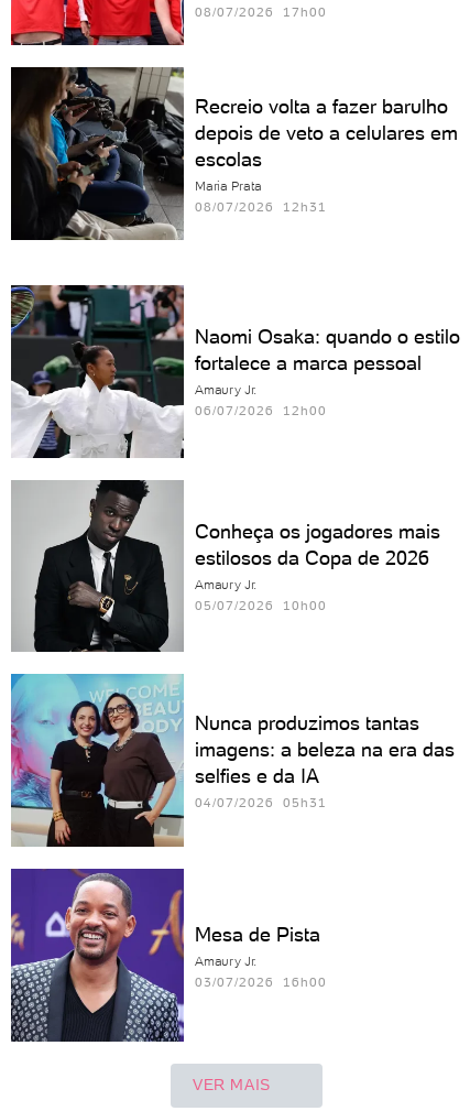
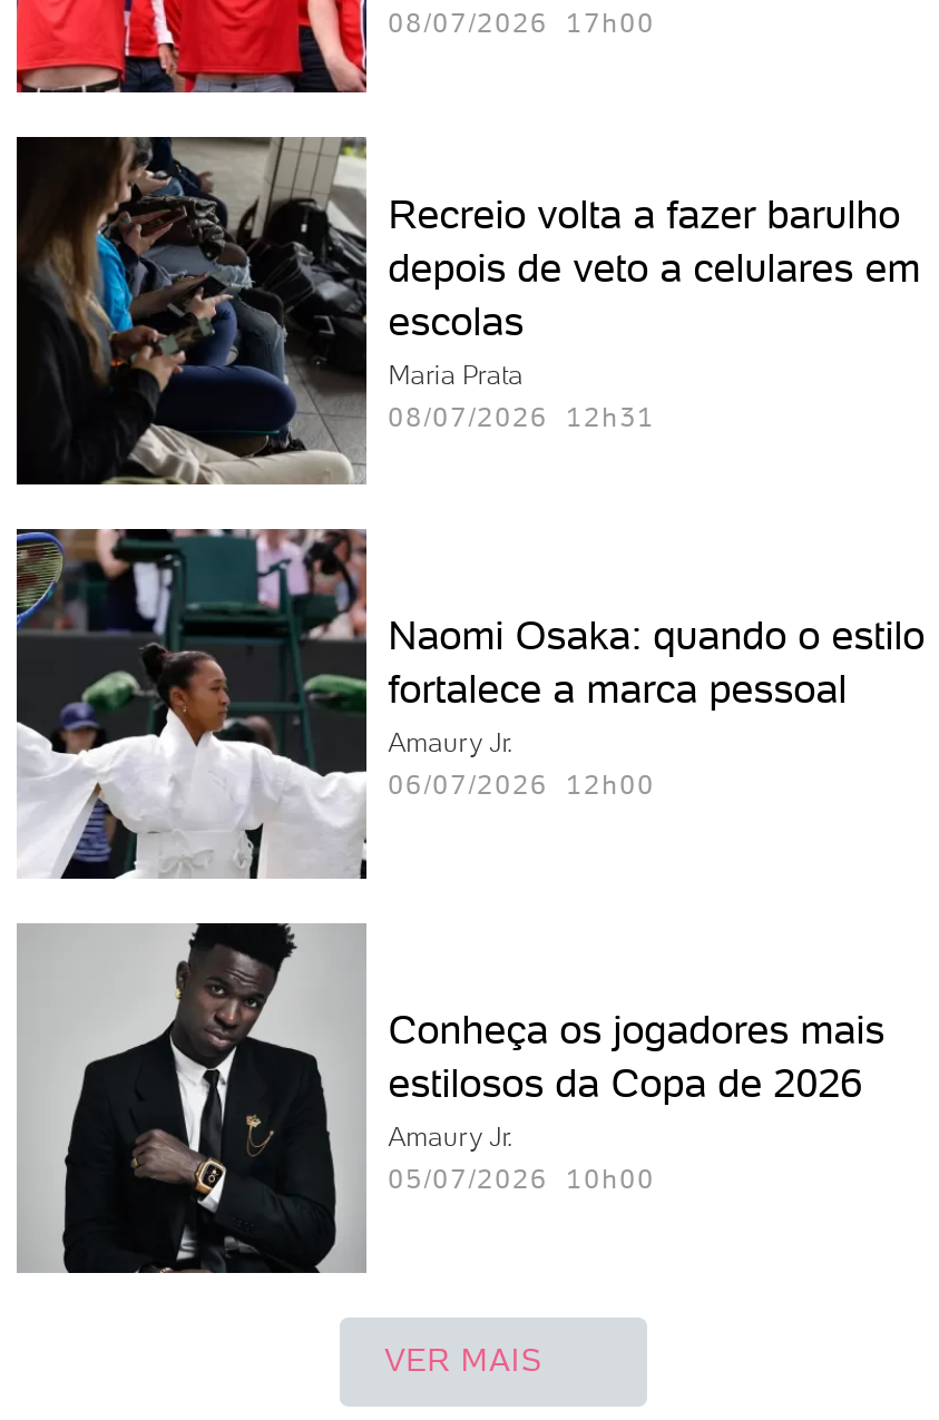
[10,673,454,848] [image] | Nunca produzimos tantas | imagens: a beleza na era das | selfies e da IA | 04/07/2026 05h31 -> none
[11,868,327,1043] [image] | Mesa de Pista | Amaury Jr. | 03/07/2026 16h00 -> none

